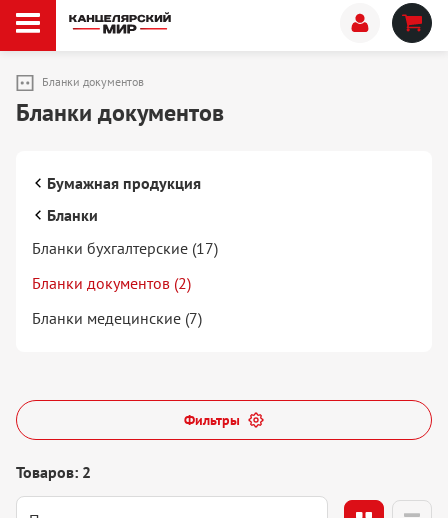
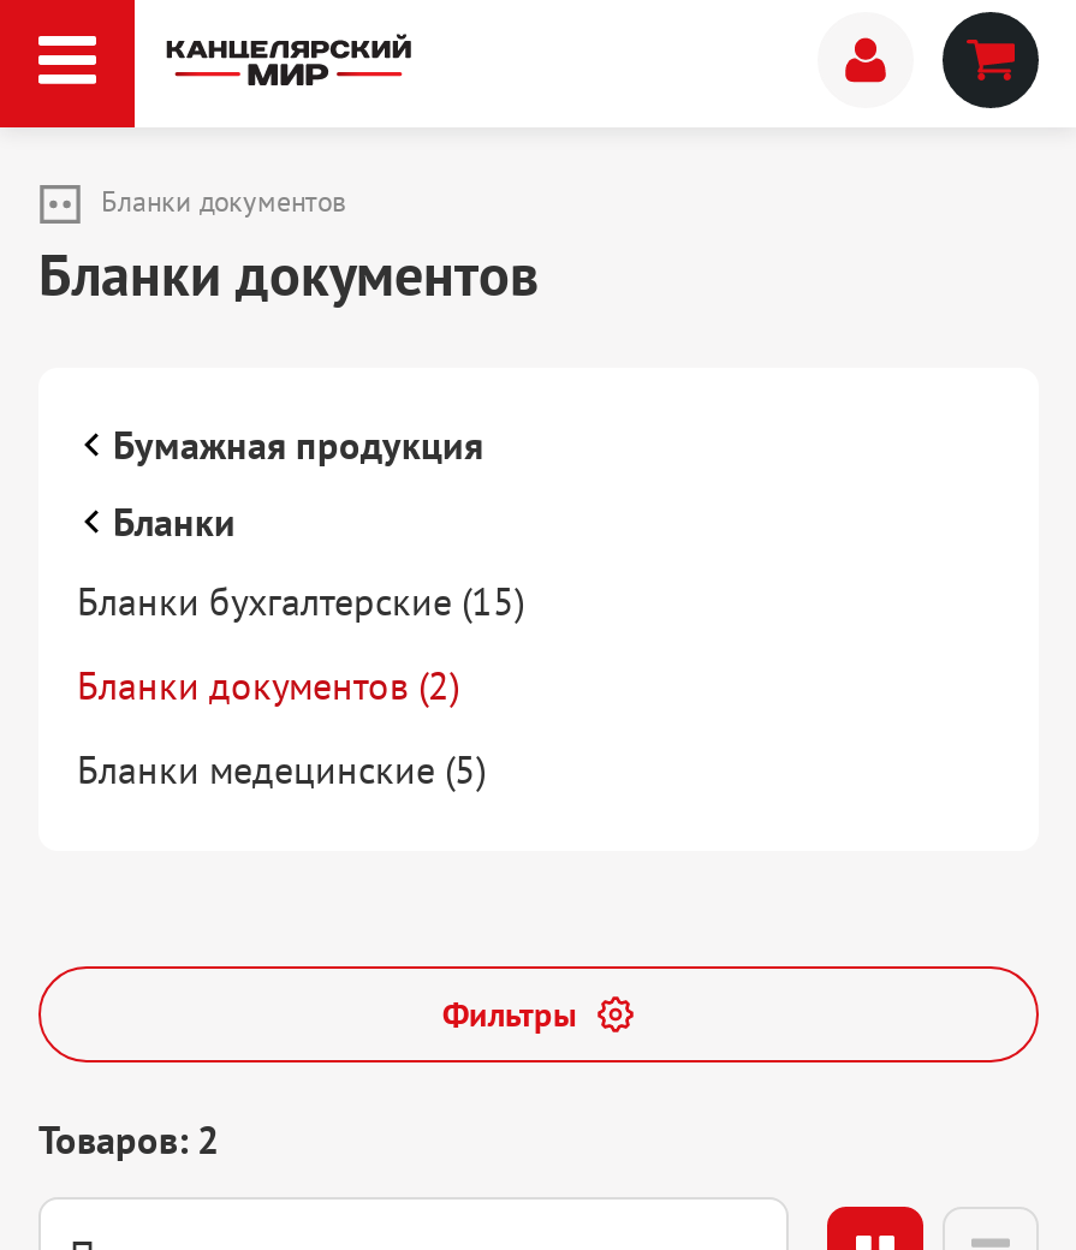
[32,238,218,258] Бланки бухгалтерские (17) -> [77,577,524,625] Бланки бухгалтерские (15)
[32,308,202,328] Бланки медецинские (7) -> [77,745,486,793] Бланки медецинские (5)

